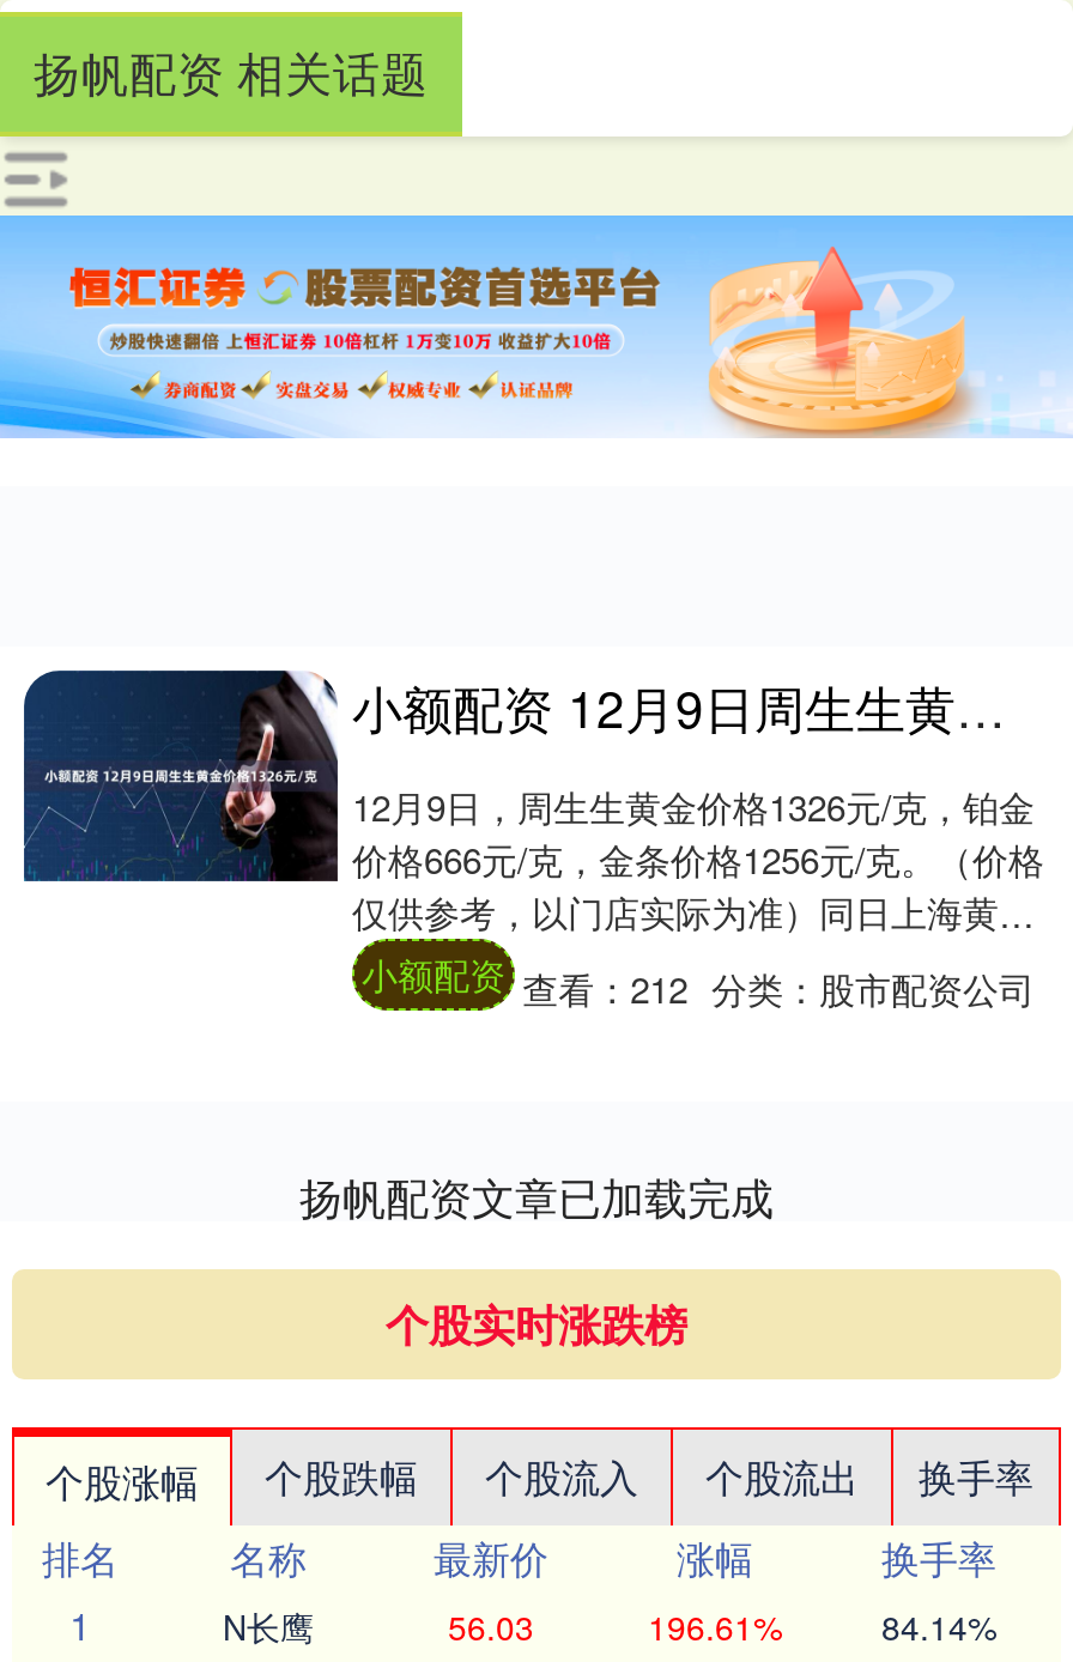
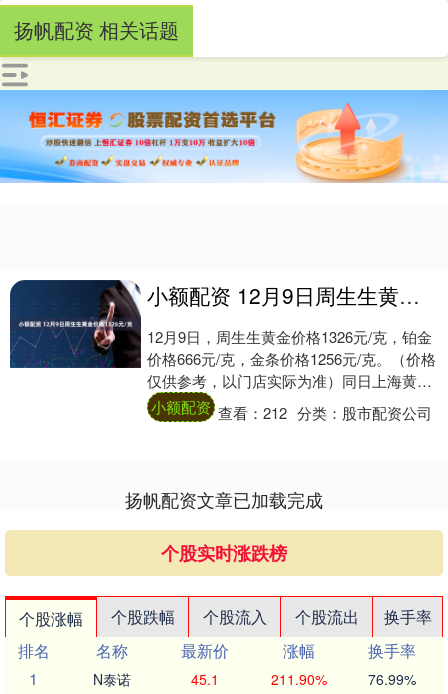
[223,1603,314,1651] N长鹰 -> [93,669,131,689] N泰诺
[448,1603,534,1651] 56.03 -> [191,669,219,689] 45.1
[648,1603,782,1651] 196.61% -> [270,669,326,689] 211.90%
[881,1603,996,1651] 84.14% -> [368,669,416,689] 76.99%

